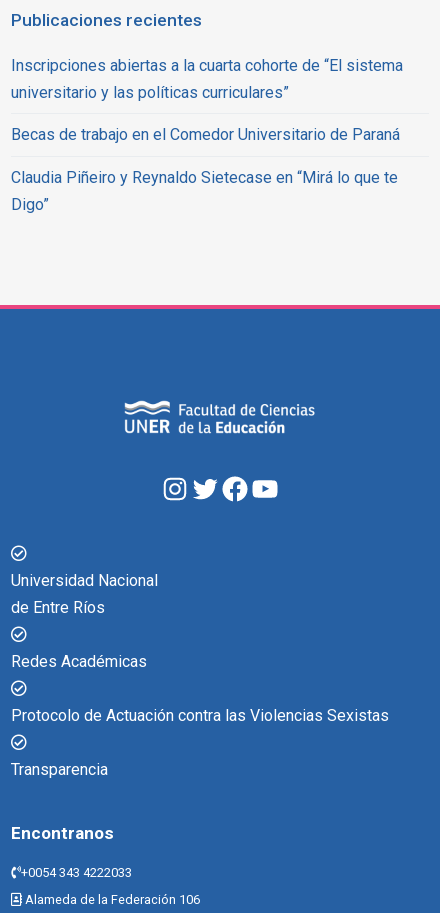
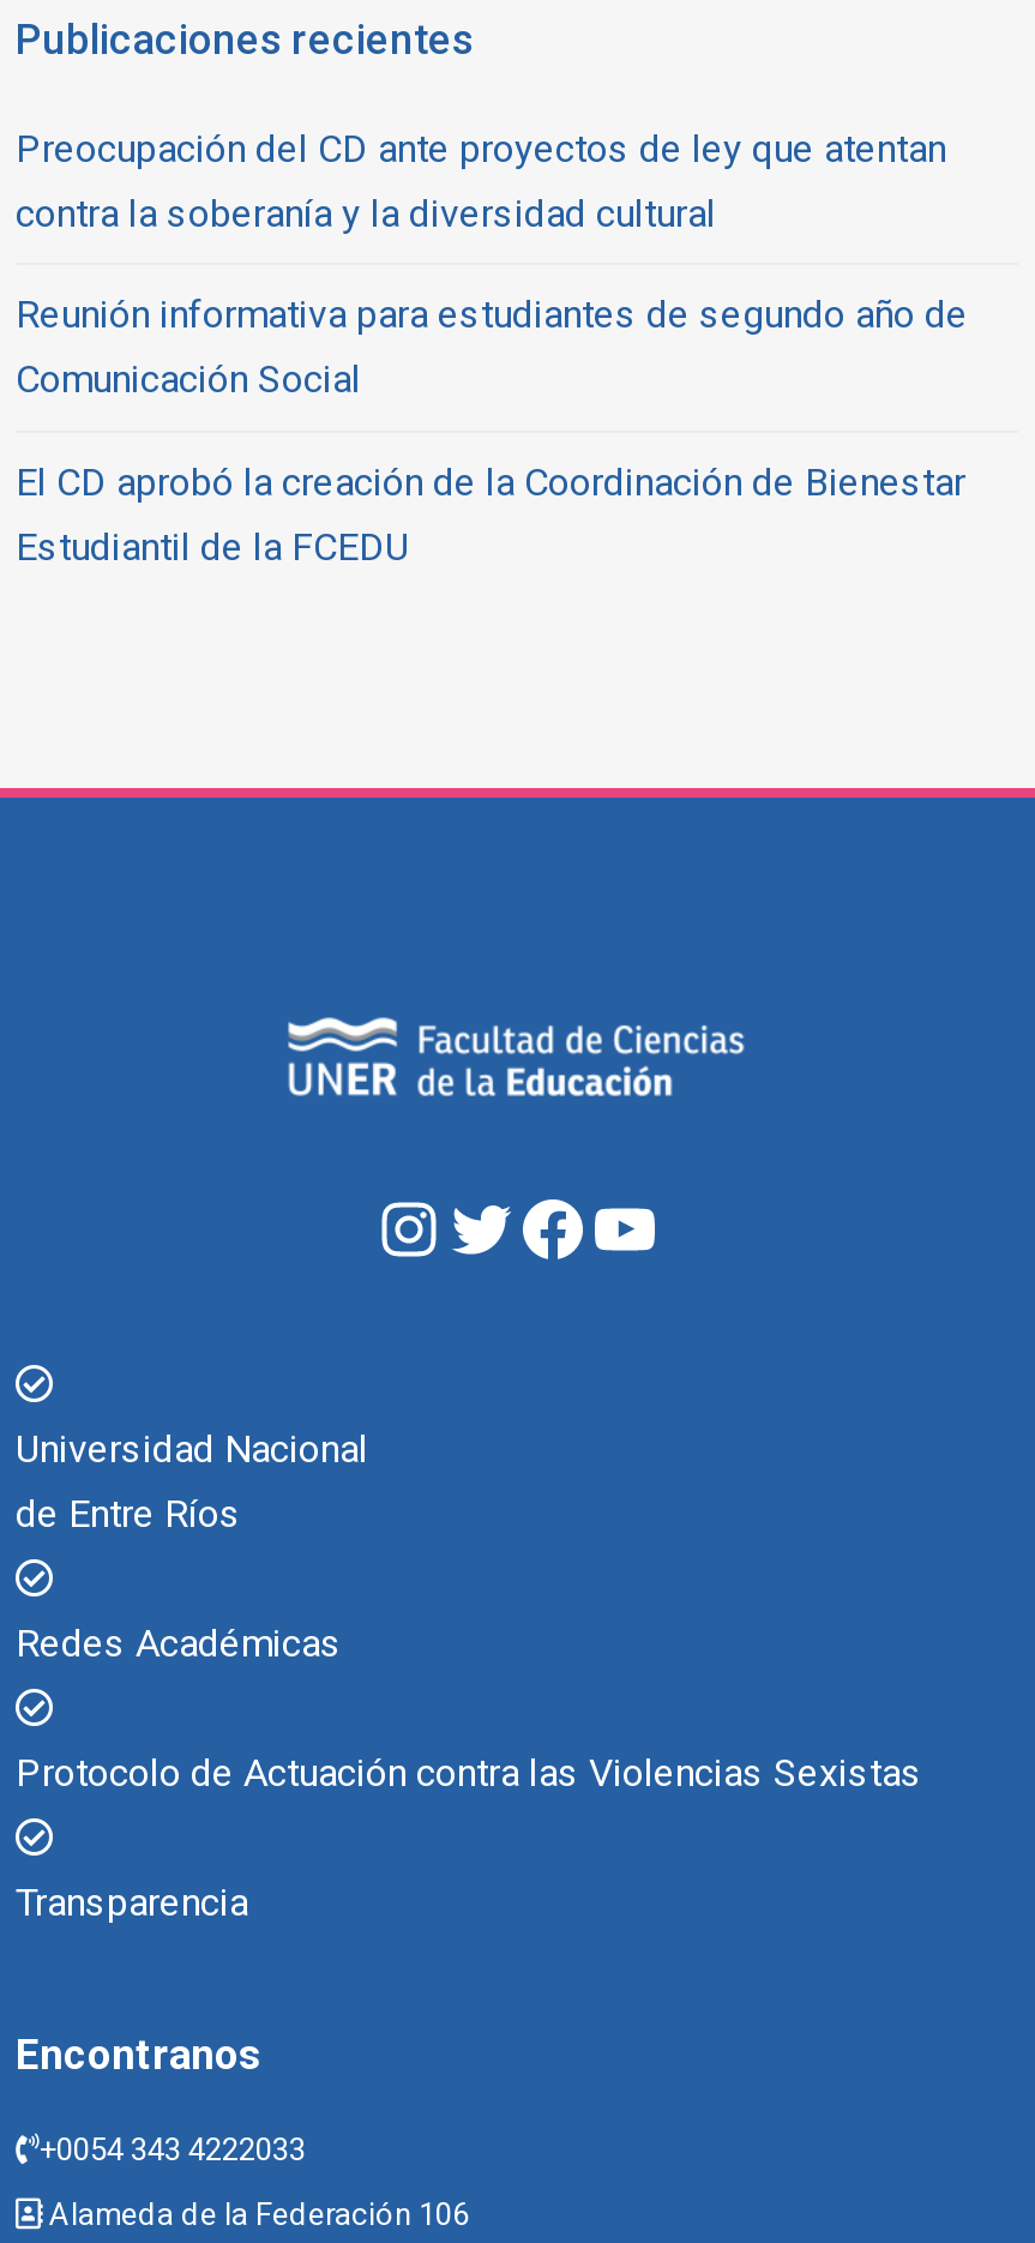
[11,56,403,102] Inscripciones abiertas a la cuarta cohorte de “El sistema | universitario y las políticas curriculares” -> [16,126,946,236] Preocupación del CD ante proyectos de ley que atentan | contra la soberanía y la diversidad cultural
[11,125,400,144] Becas de trabajo en el Comedor Universitario de Paraná -> [16,292,968,403] Reunión informativa para estudiantes de segundo año de | Comunicación Social
[11,168,398,214] Claudia Piñeiro y Reynaldo Sietecase en “Mirá lo que te | Digo” -> [16,459,965,569] El CD aprobó la creación de la Coordinación de Bienestar | Estudiantil de la FCEDU

